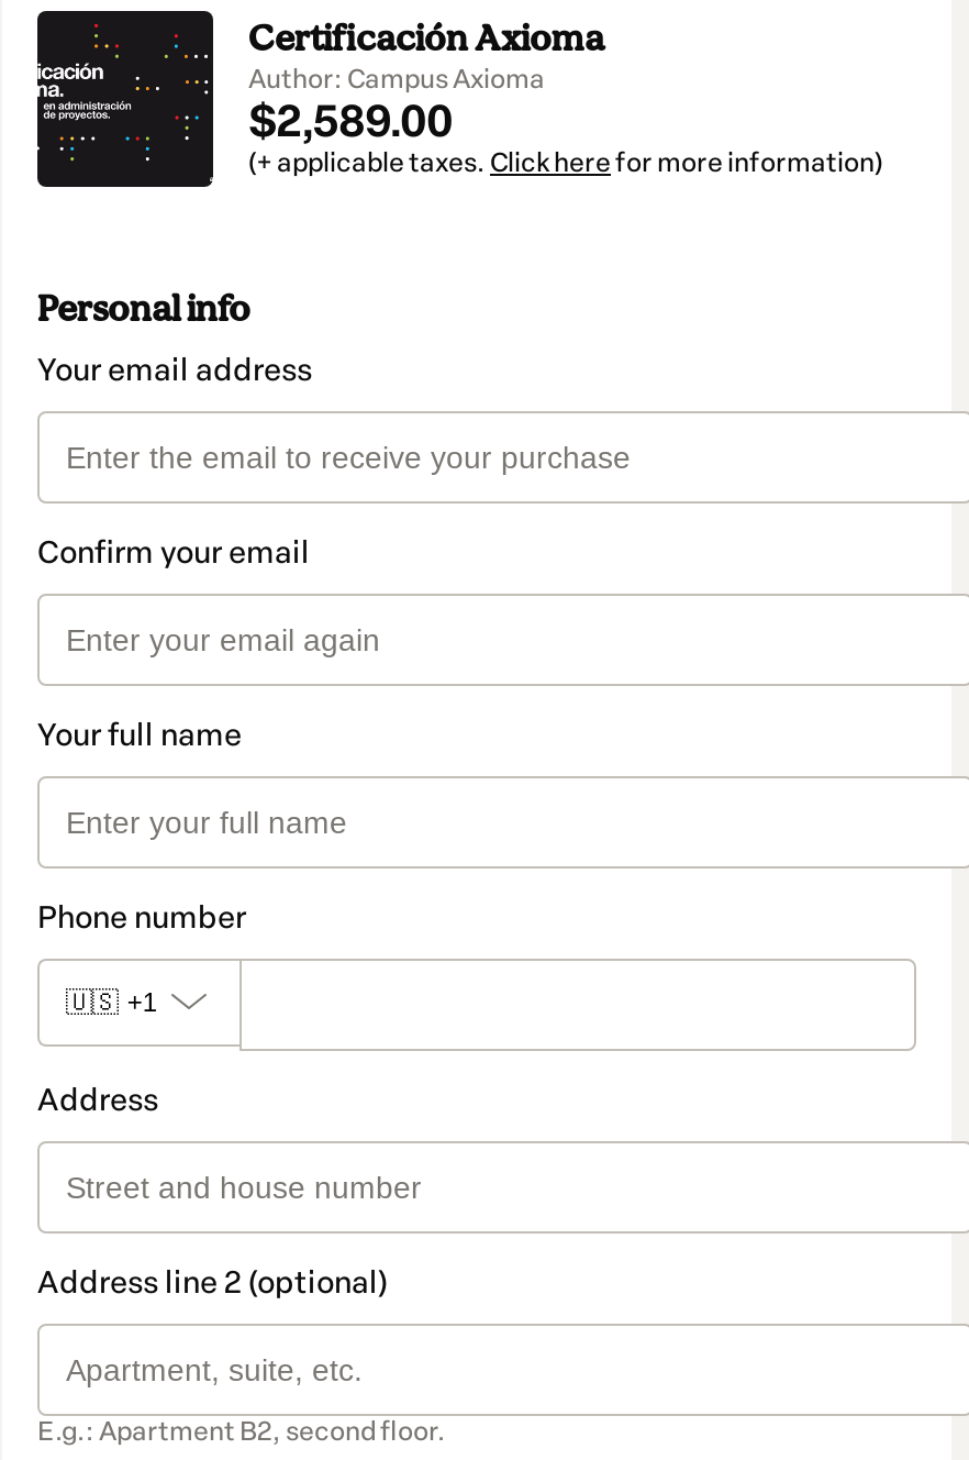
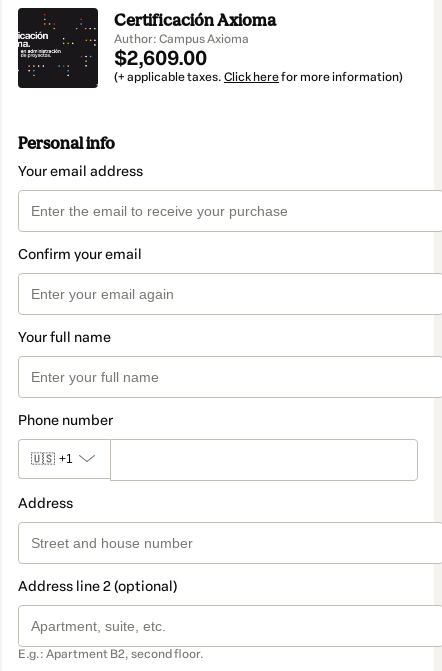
[248,95,453,147] $2,589.00 -> [114,46,207,70] $2,609.00

